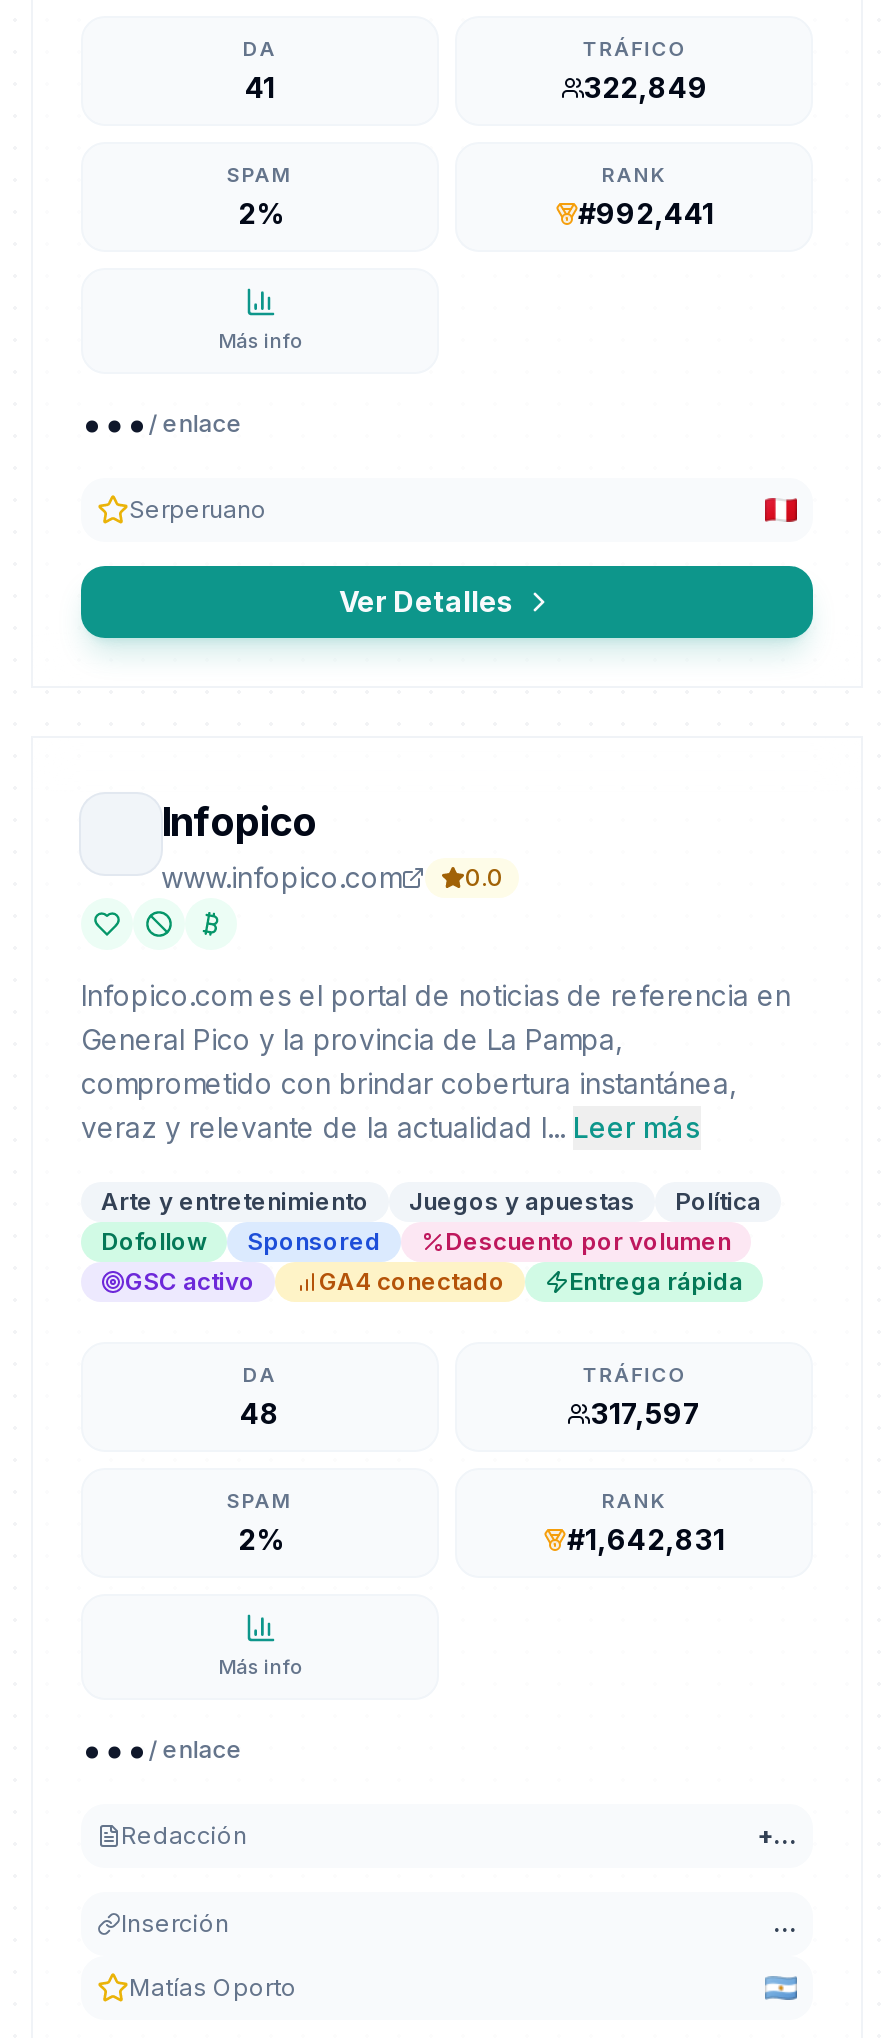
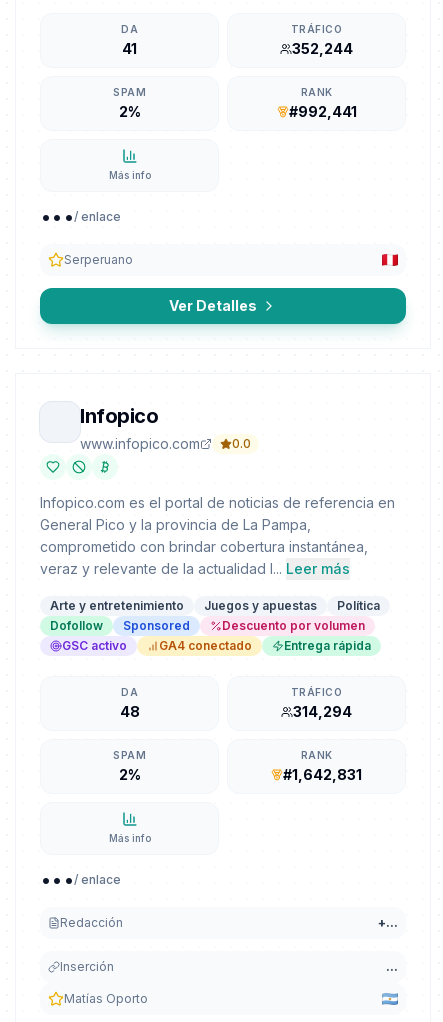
[584,70,708,104] 322,849 -> [292,40,353,57] 352,244
[591,1396,701,1430] 317,597 -> [293,703,352,720] 314,294

